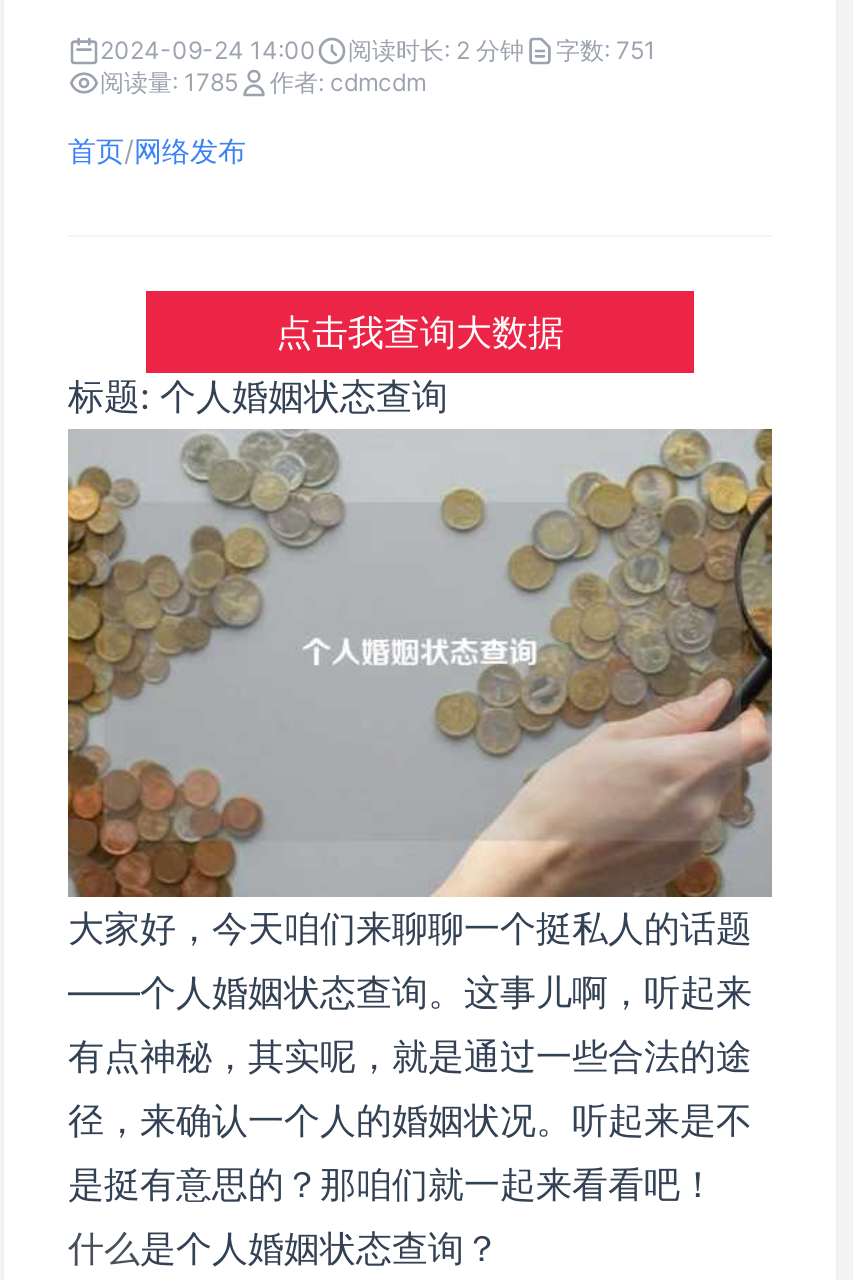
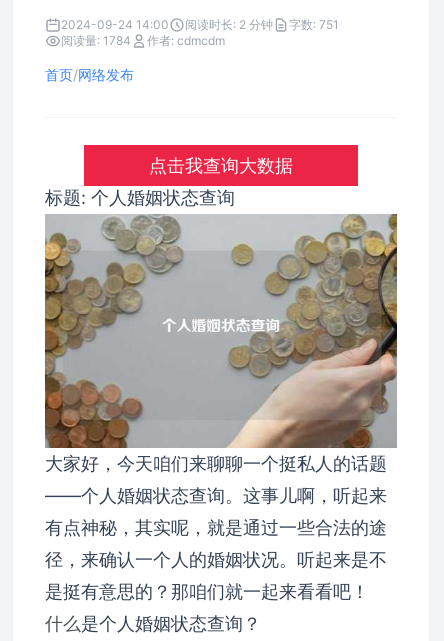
[100,67,426,97] 阅读量: 1785 作者: cdmcdm -> [61,33,225,48] 阅读量: 1784 作者: cdmcdm

